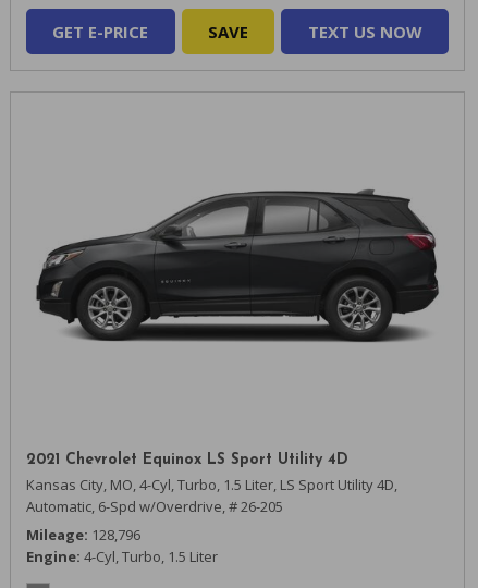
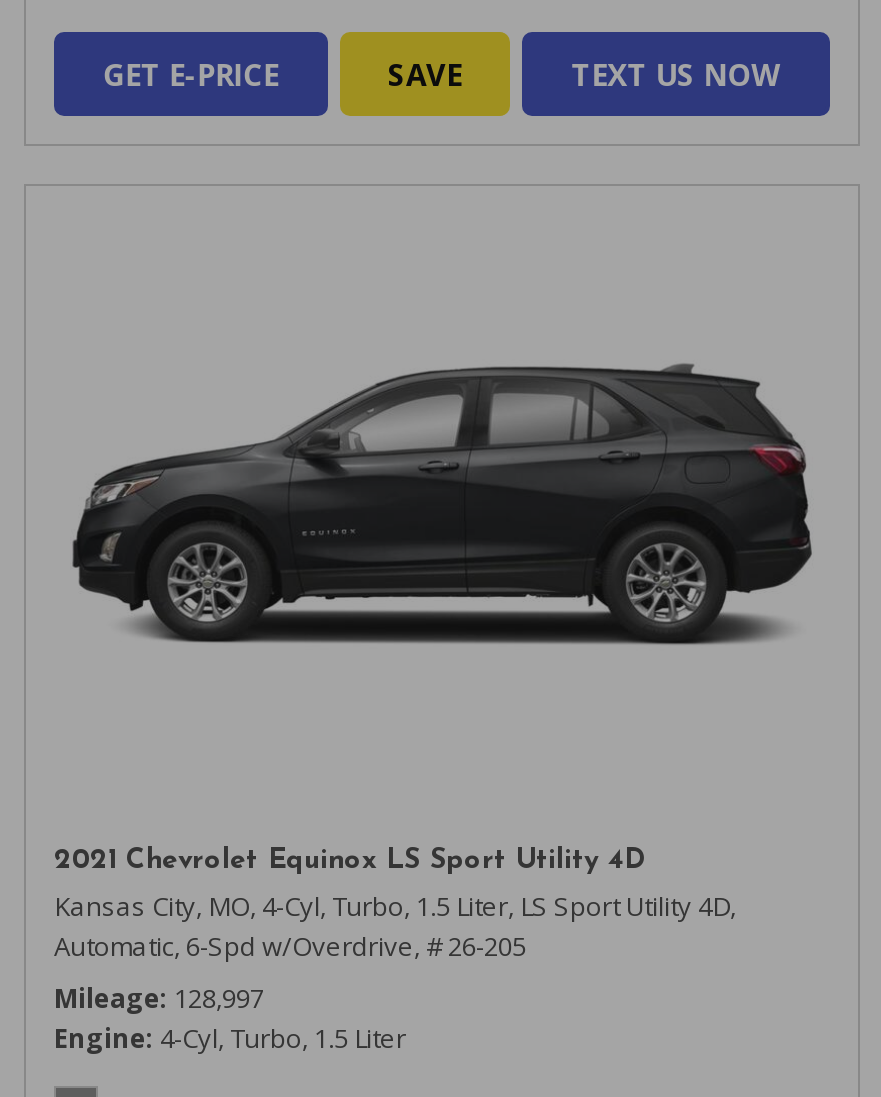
[26,525,140,544] Mileage 128,796 -> [54,980,264,1016] Mileage 128,997

